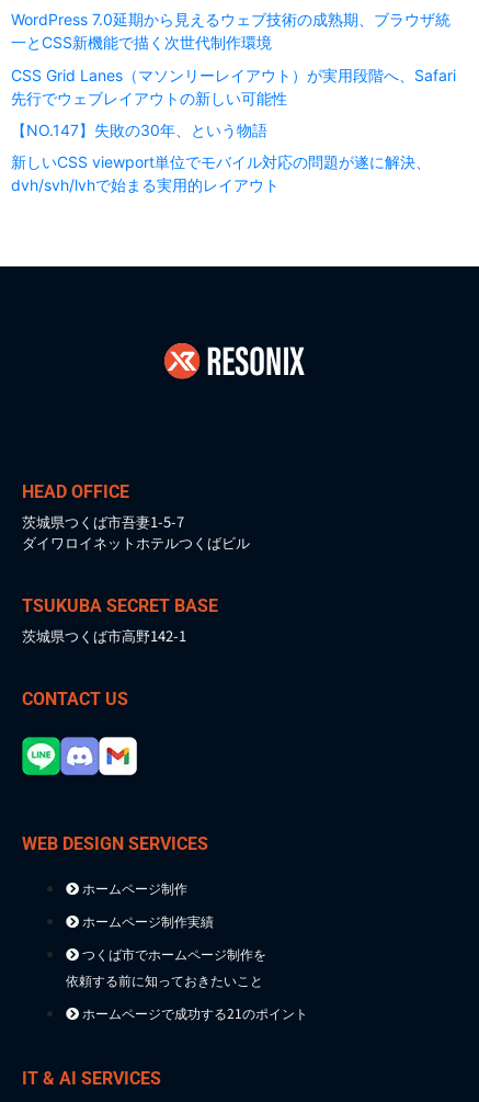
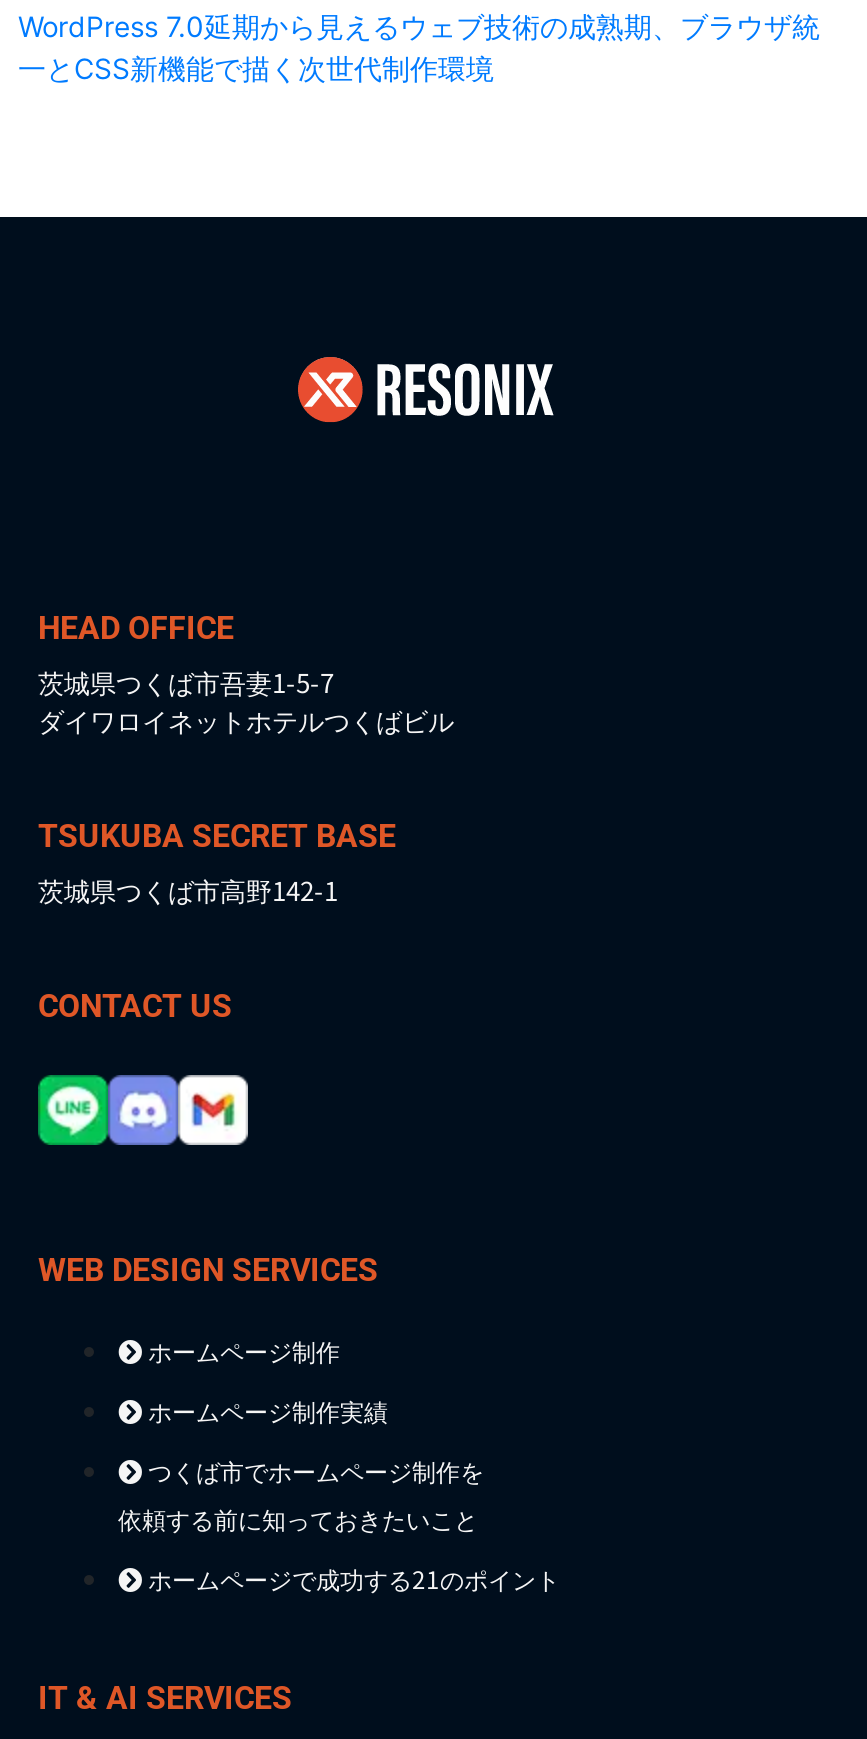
[11,65,456,195] CSS Grid Lanes（マソンリーレイアウト）が実用段階へ、Safari | 先行でウェブレイアウトの新しい可能性 | 【NO.147】失敗の30年、という物語 | 新しいCSS viewport単位でモバイル対応の問題が遂に解決、 | dvh/svh/lvhで始まる実用的レイアウト -> none

